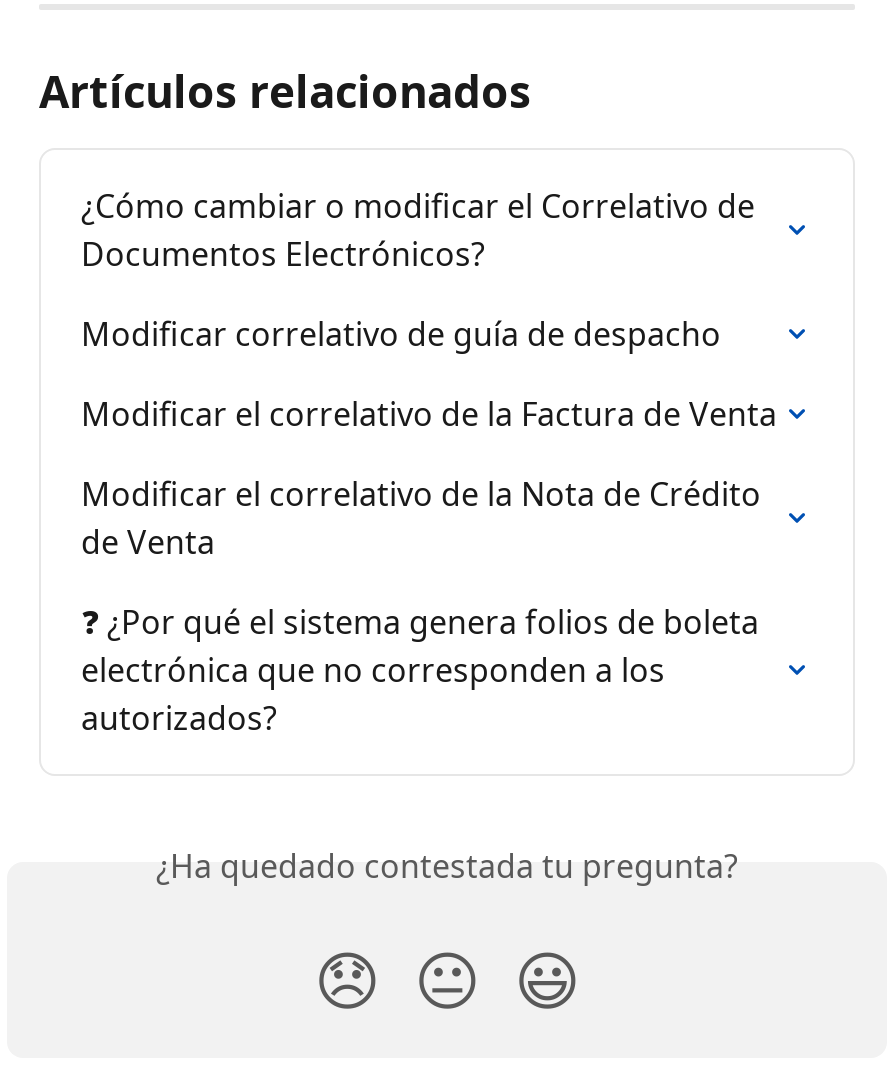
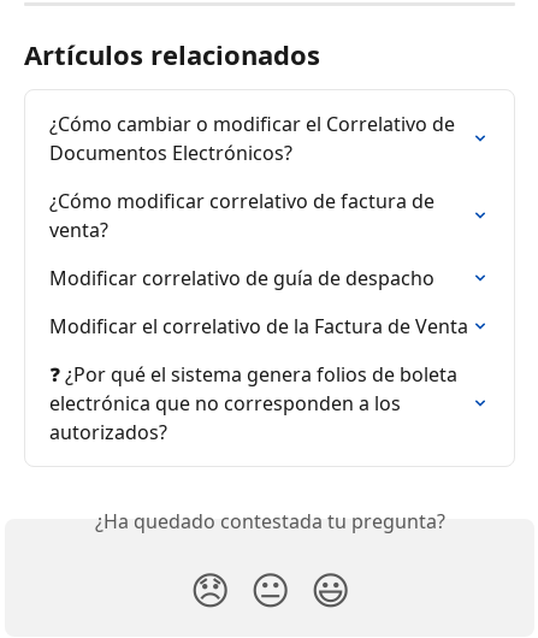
none -> [49,188,439,243] ¿Cómo modificar correlativo de factura de | venta?
moved [81,312,777,436] -> [49,265,468,339]: Modificar correlativo de guía de despacho | Modificar el correlativo de la Factura de Venta
[81,472,769,564] Modificar el correlativo de la Nota de Crédito | de Venta -> none

